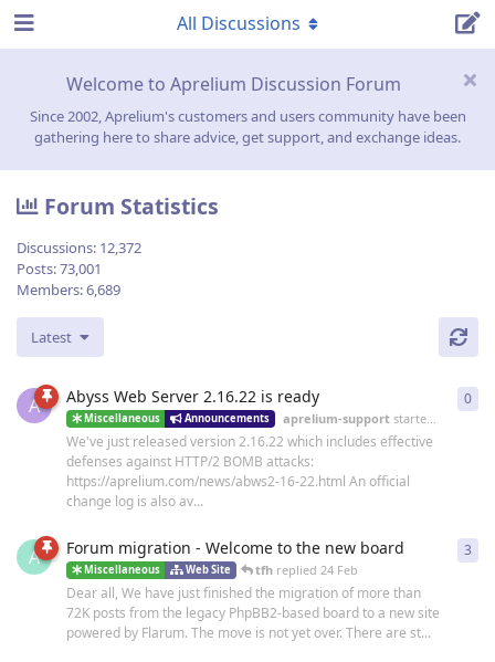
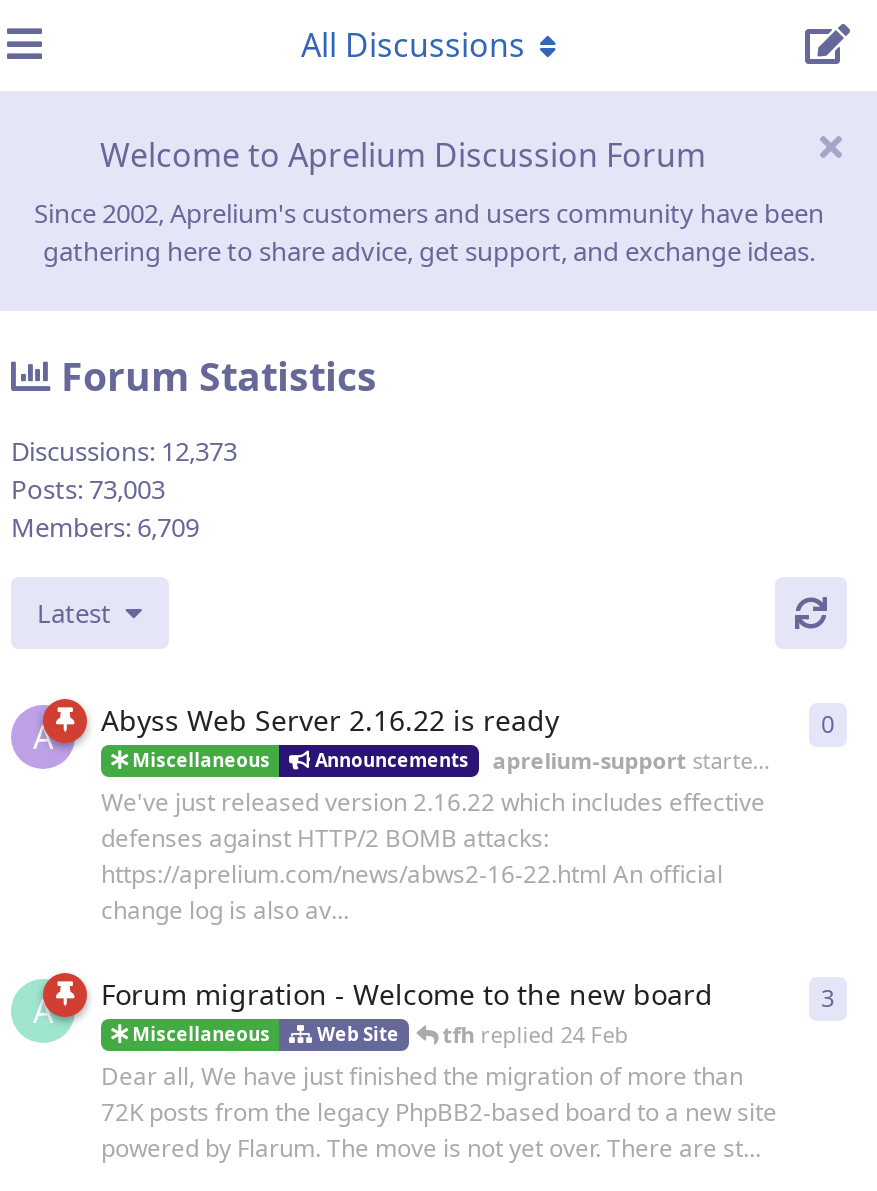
[17,238,141,258] Discussions: 12,372 -> [11,433,237,469] Discussions: 12,373
[17,259,102,279] Posts: 73,001 -> [11,471,165,507] Posts: 73,003
[17,280,120,300] Members: 6,689 -> [11,509,199,545] Members: 6,709

